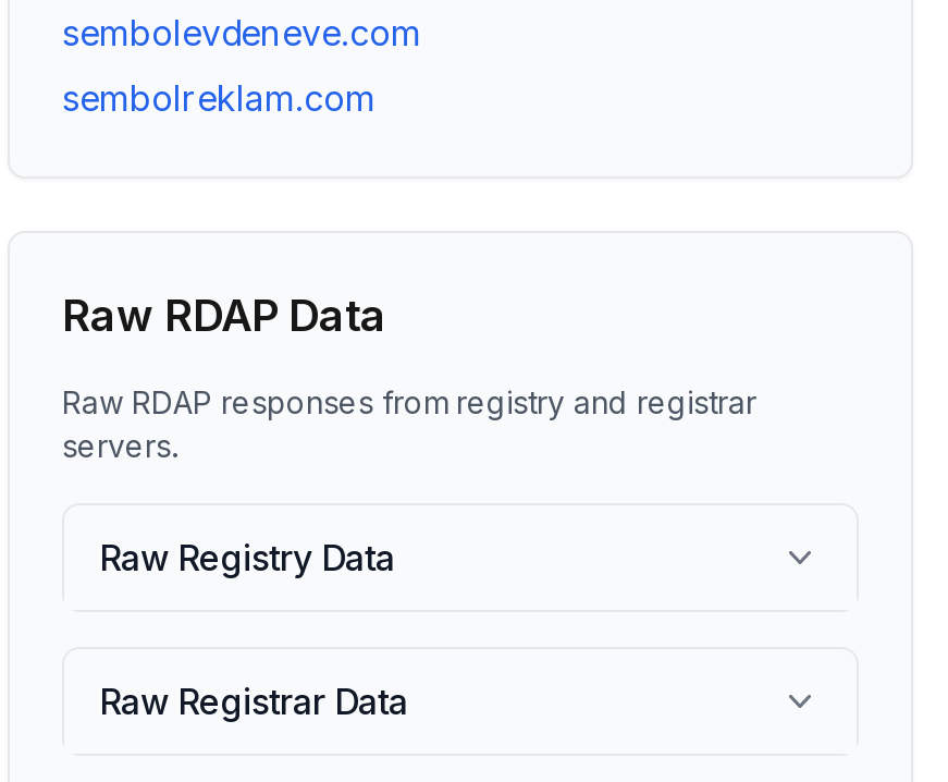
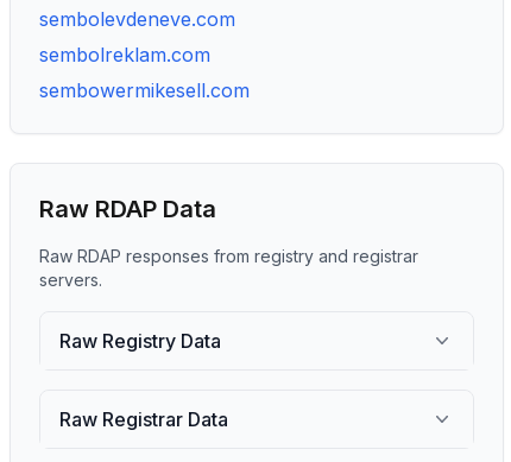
none -> [39,78,250,102] sembowermikesell.com

